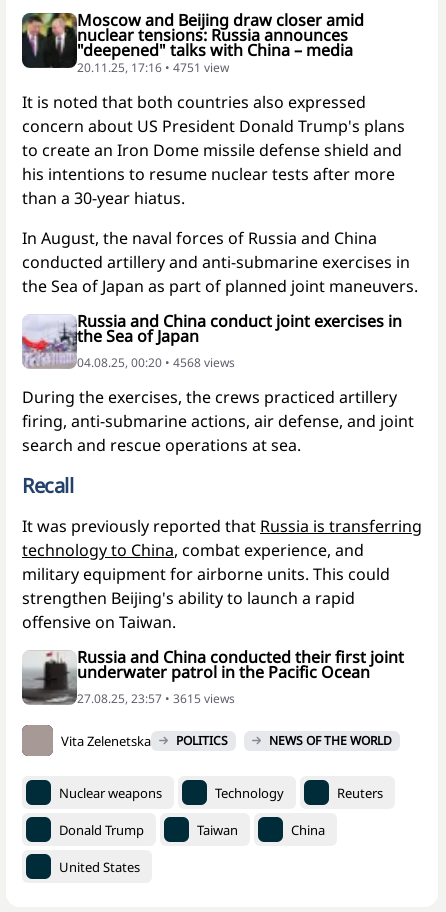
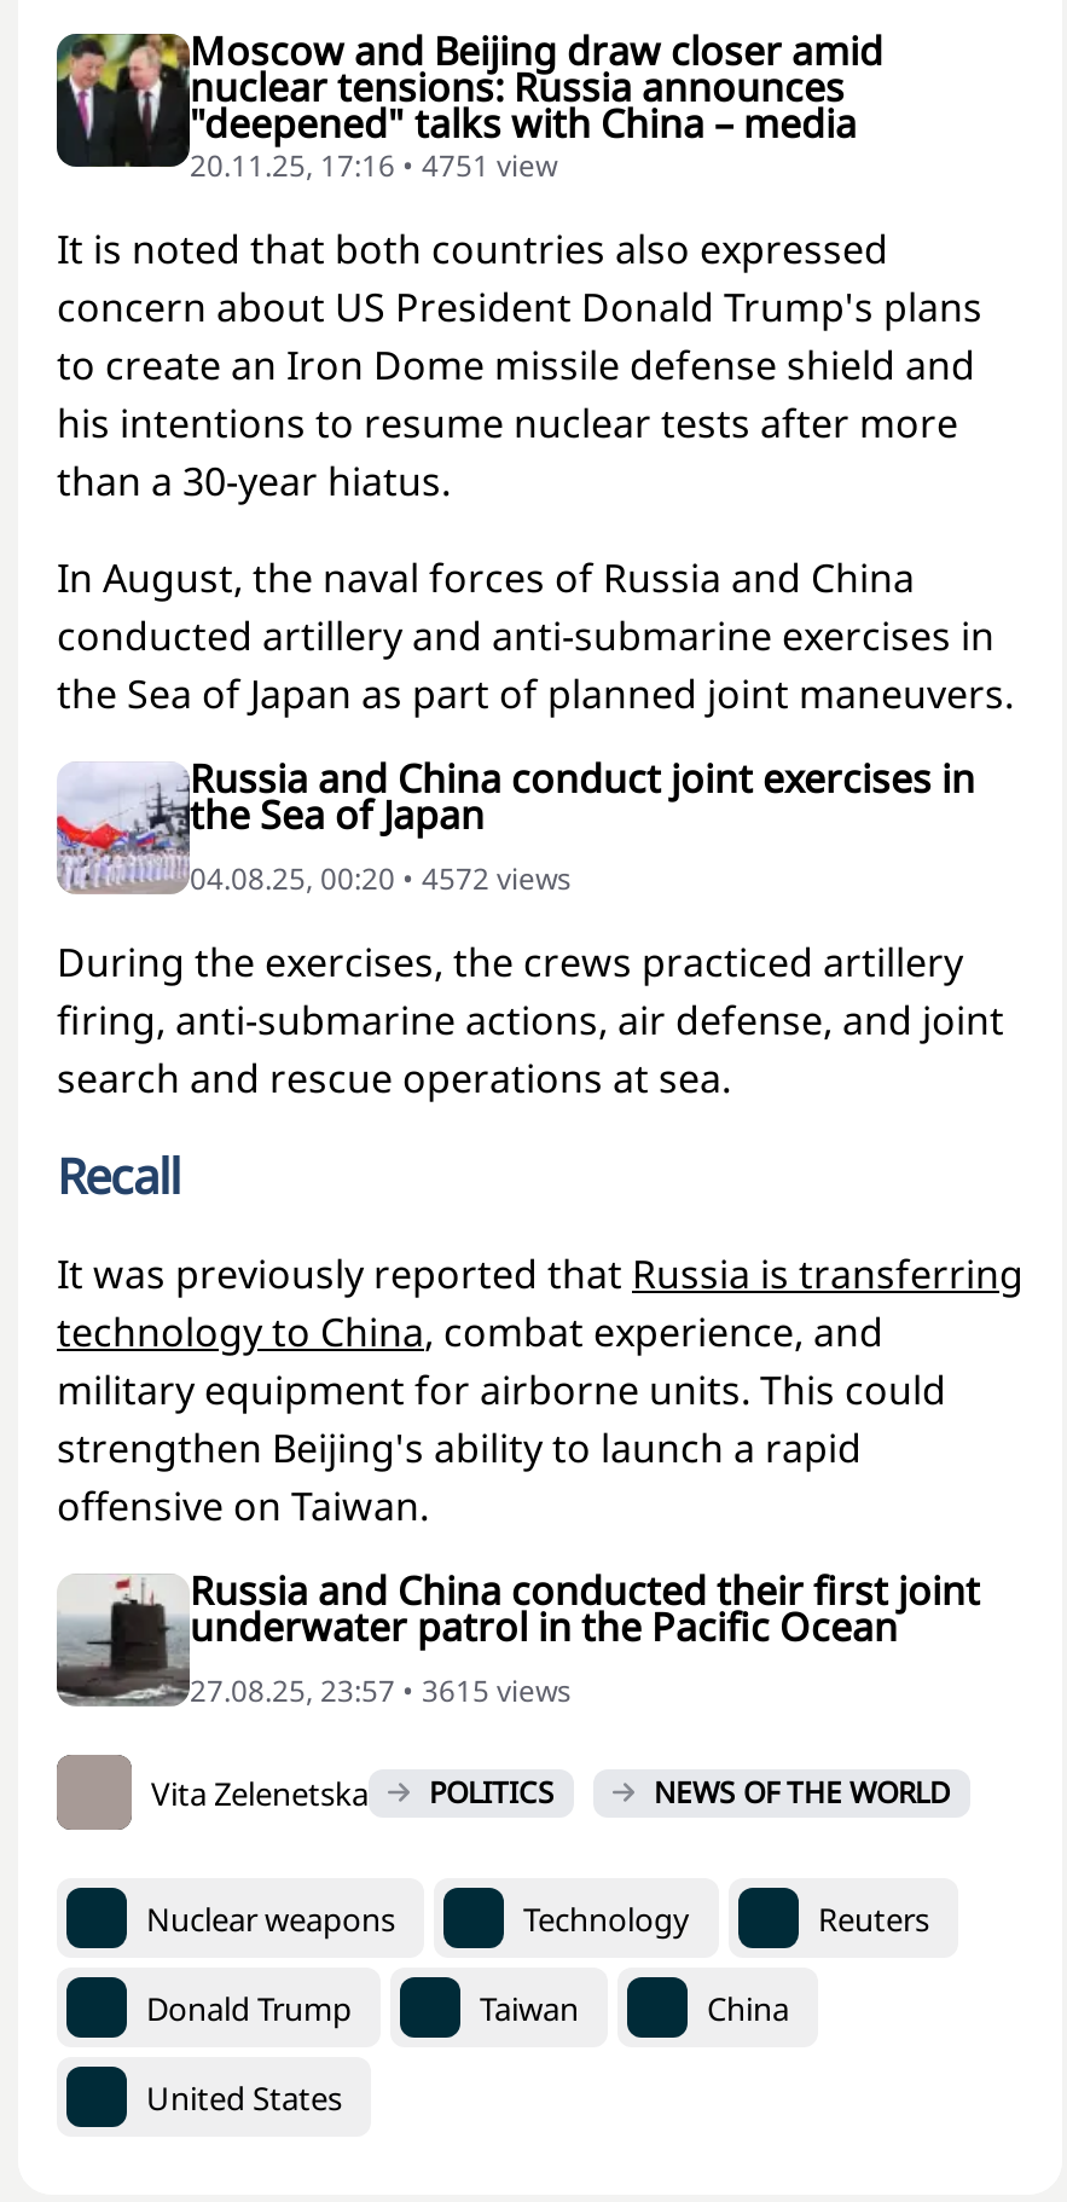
[77,354,235,371] 04.08.25, 00:20 • 4568 views -> [190,858,572,899] 04.08.25, 00:20 • 4572 views

